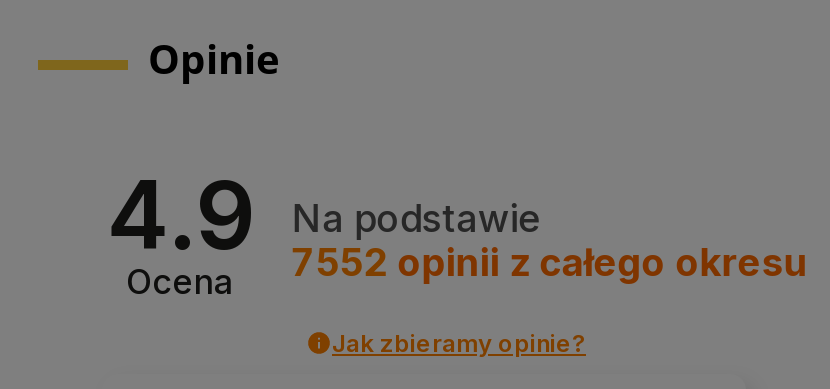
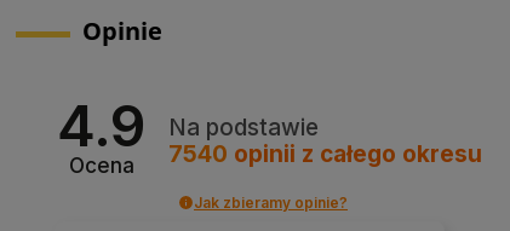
[292,239,808,285] 7552 opinii z całego okresu -> [169,140,483,168] 7540 opinii z całego okresu

